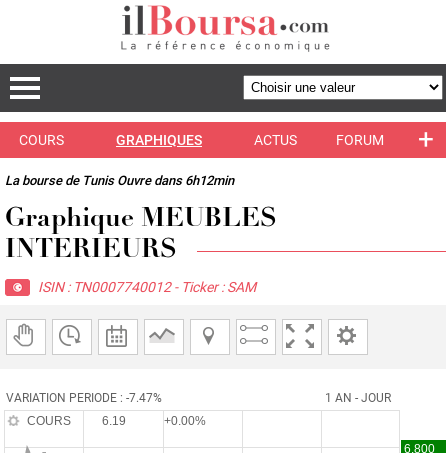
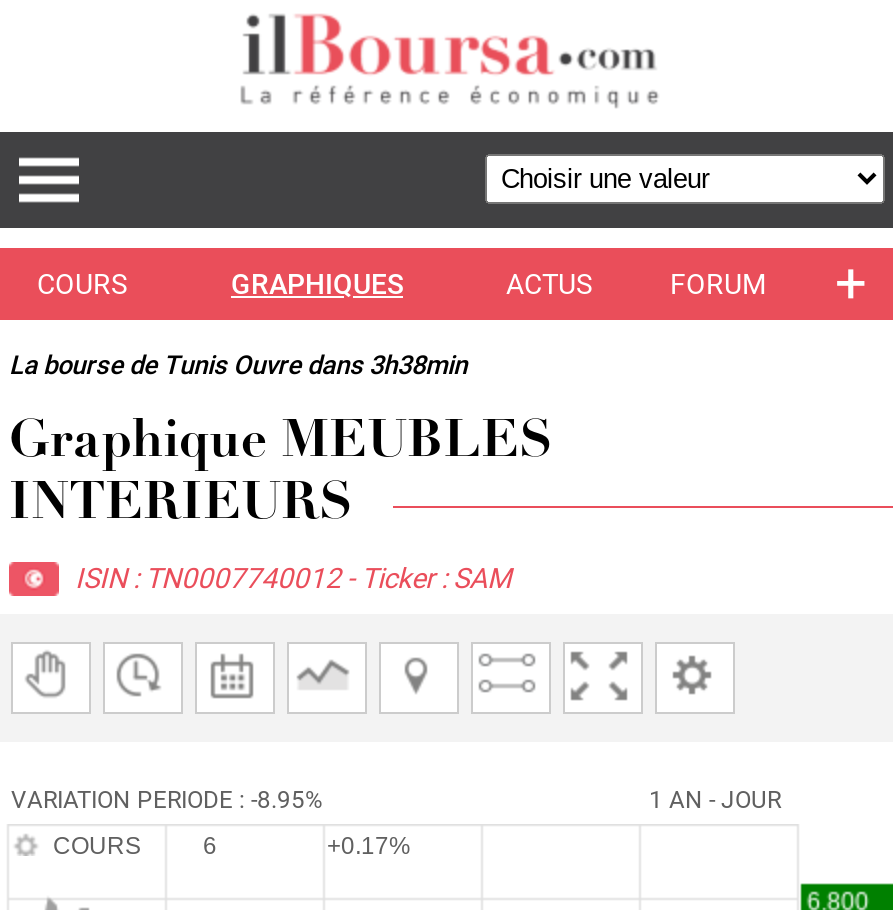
[5,173,234,188] La bourse de Tunis Ouvre dans 6h12min -> [9,350,467,380] La bourse de Tunis Ouvre dans 3h38min
[6,391,162,405] VARIATION PERIODE : -7.47% -> [11,787,323,815] VARIATION PERIODE : -8.95%
[102,414,126,428] 6.19 -> [203,833,217,861] 6
[164,414,206,428] +0.00% -> [327,833,411,861] +0.17%

